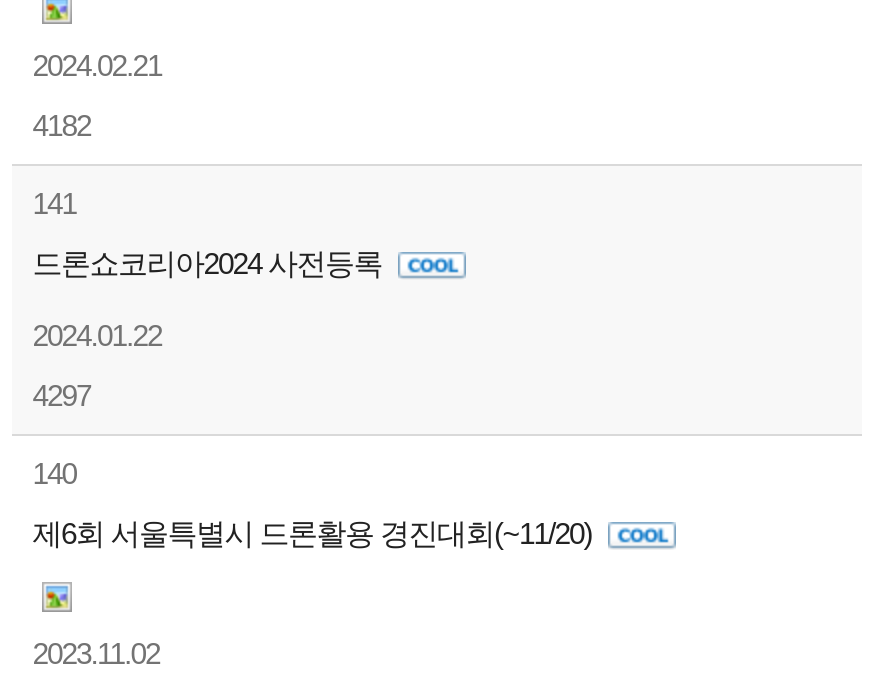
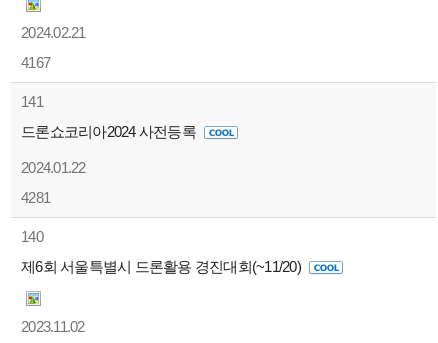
[32,108,90,142] 4182 -> [21,54,50,71] 4167
[32,378,90,412] 4297 -> [21,189,50,206] 4281

